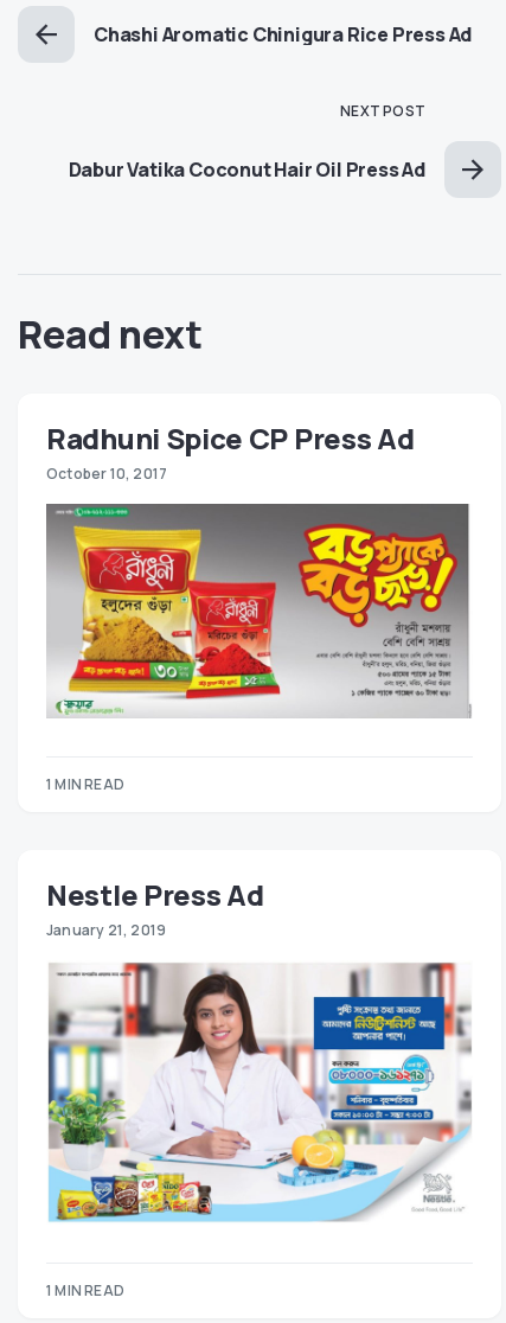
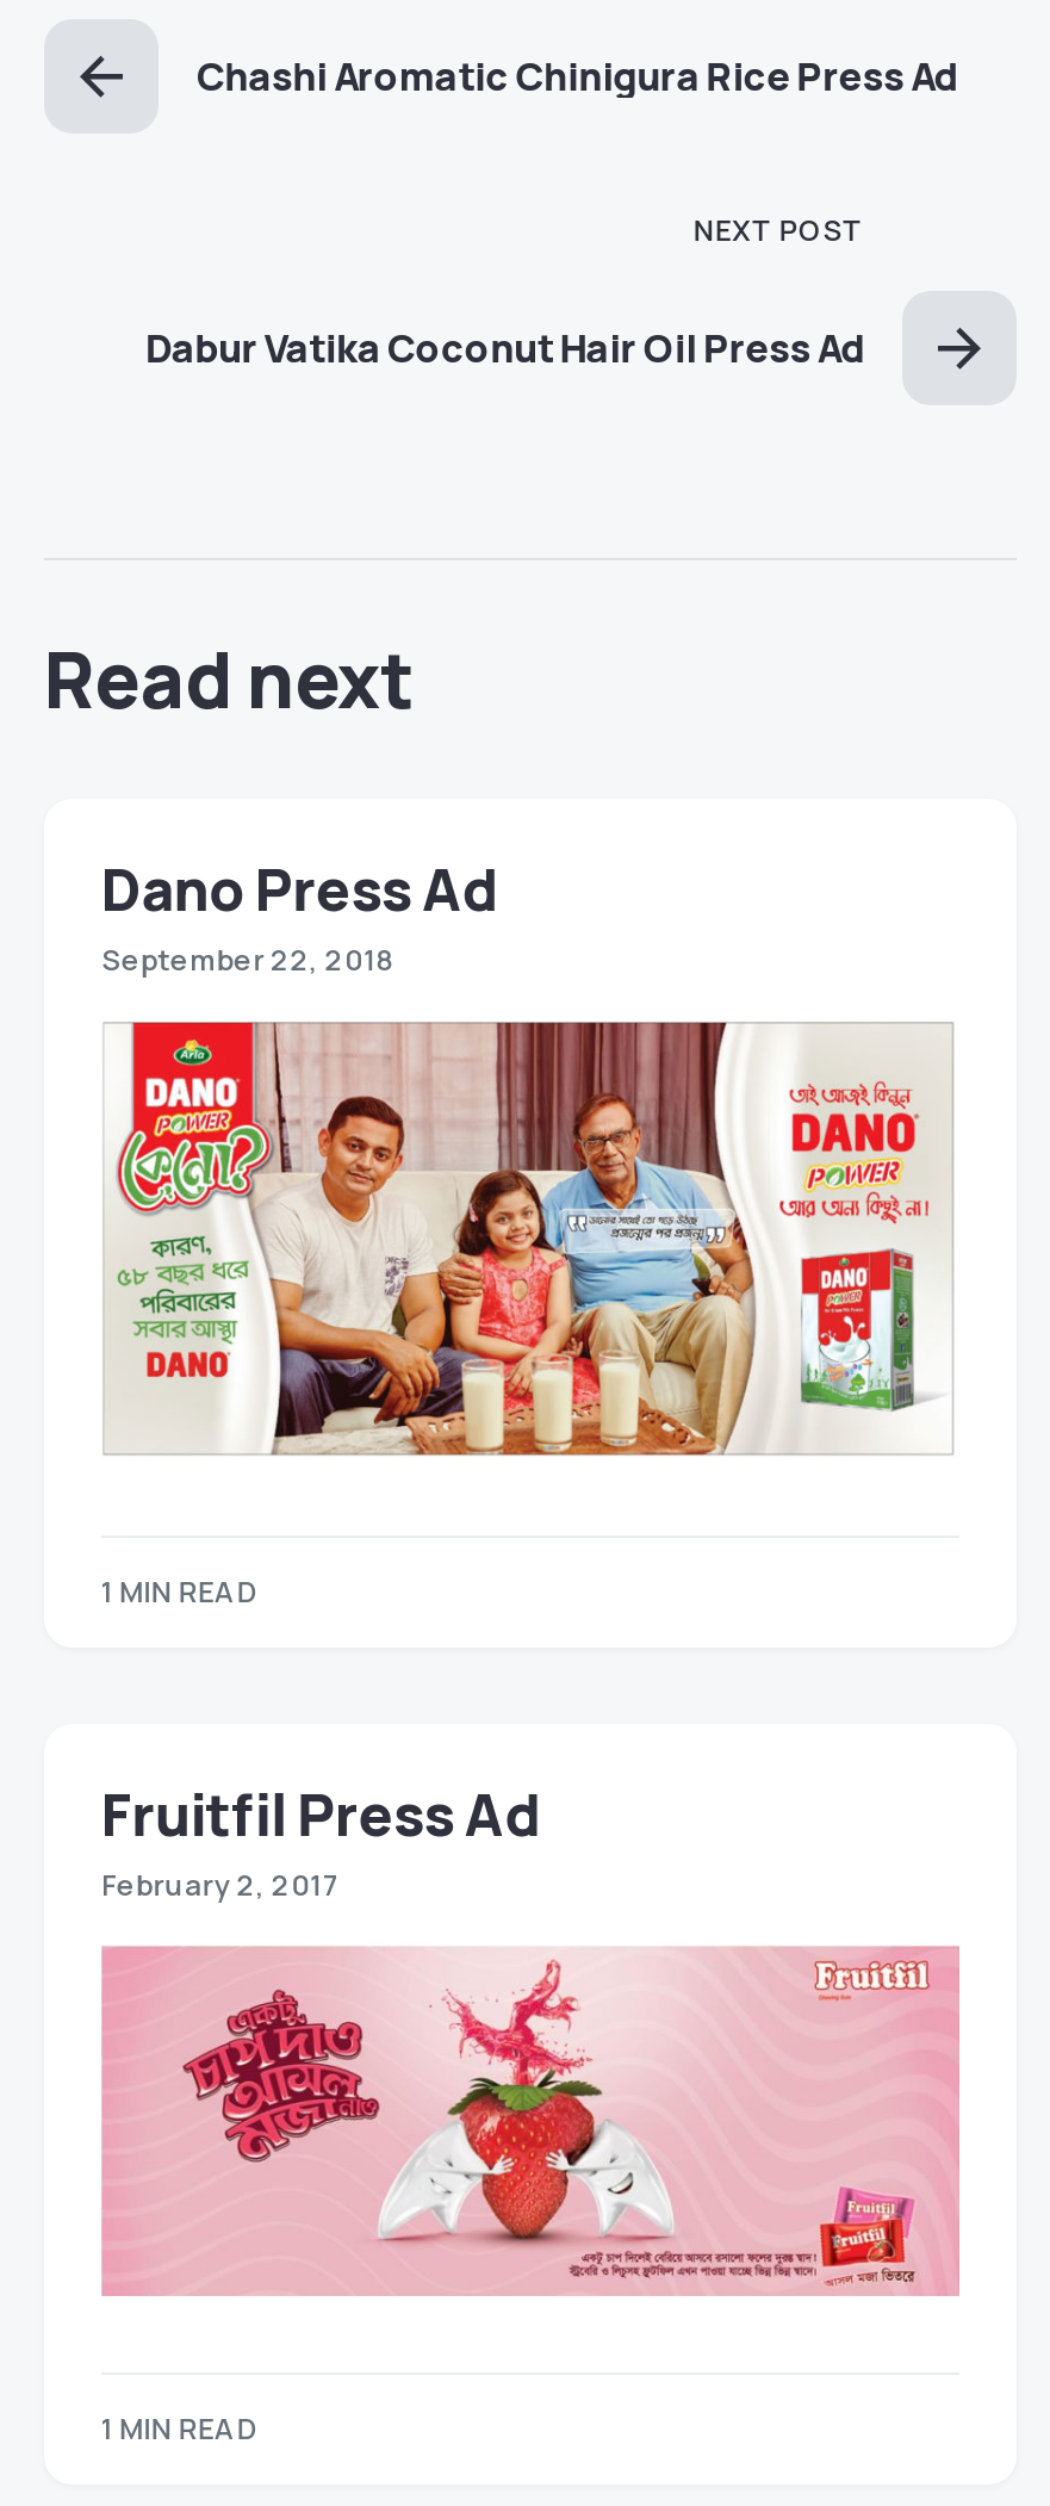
[46,418,414,483] Radhuni Spice CP Press Ad | October 10, 2017 -> [101,848,497,979] Dano Press Ad | September 22, 2018
[45,503,472,717] [image] -> [101,1021,955,1457] [image]
[46,874,264,940] Nestle Press Ad | January 21, 2019 -> [101,1775,540,1906] Fruitfil Press Ad | February 2, 2017
[47,961,473,1222] [image] -> [101,1946,962,2299] [image]

